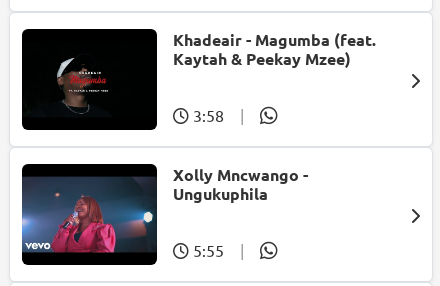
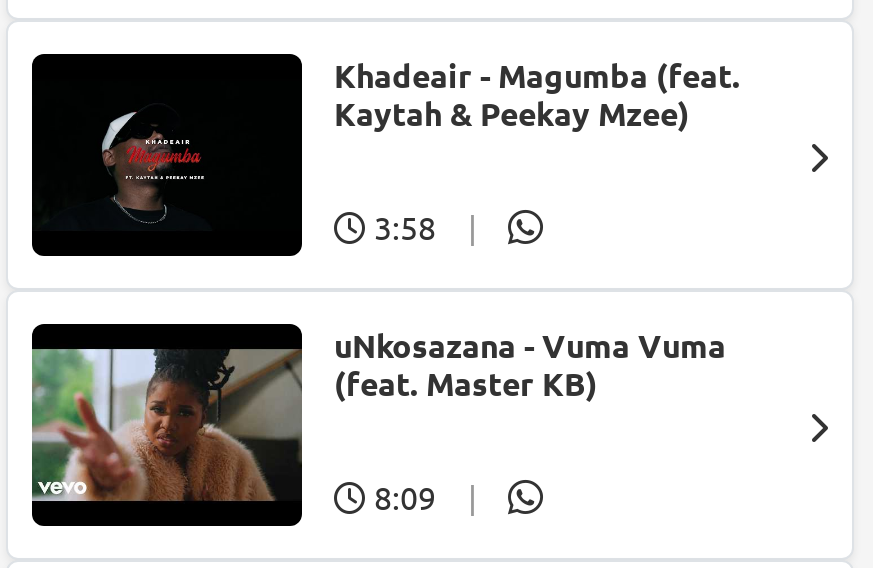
[21,164,308,253] [image] | Xolly Mncwango - | Ungukuphila -> [30,324,726,502] [image] | uNkosazana - Vuma Vuma | (feat. Master KB)
[193,240,224,260] 5:55 -> [374,476,436,516] 8:09

